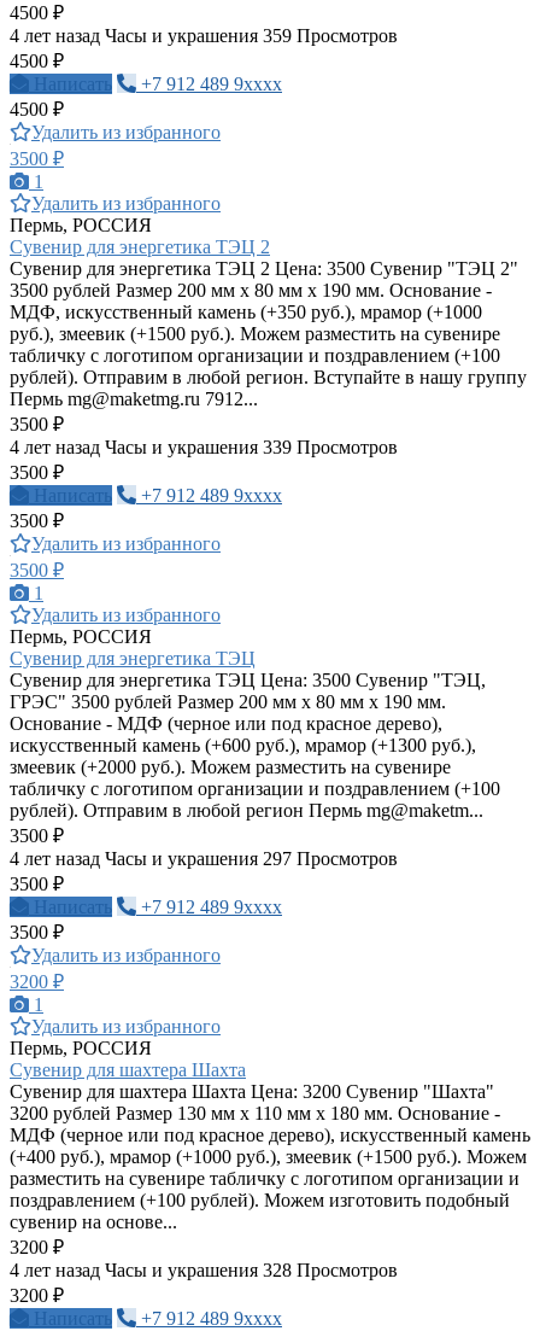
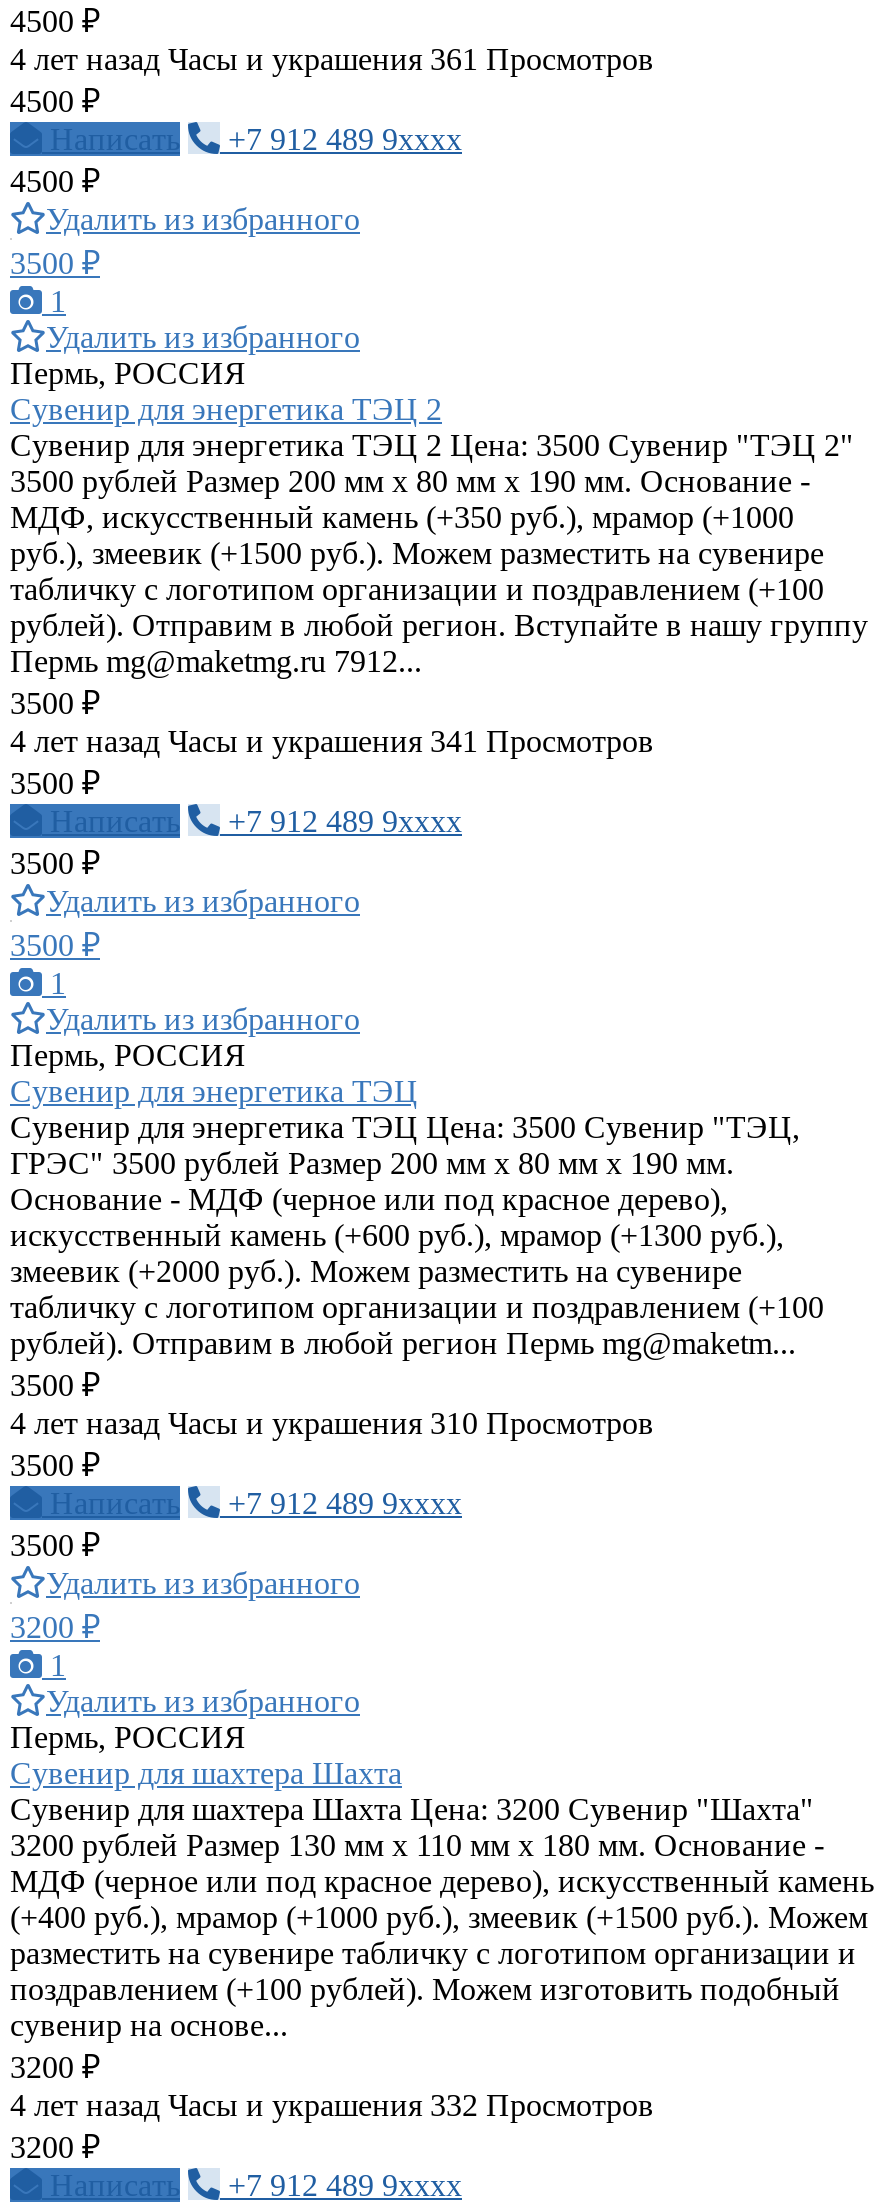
[10,25,398,46] 4 лет назад Часы и украшения 359 Просмотров -> [10,42,654,76] 4 лет назад Часы и украшения 361 Просмотров
[10,437,398,457] 4 лет назад Часы и украшения 339 Просмотров -> [10,724,654,758] 4 лет назад Часы и украшения 341 Просмотров
[10,848,398,869] 4 лет назад Часы и украшения 297 Просмотров -> [10,1406,654,1440] 4 лет назад Часы и украшения 310 Просмотров
[10,1260,398,1280] 4 лет назад Часы и украшения 328 Просмотров -> [10,2088,654,2122] 4 лет назад Часы и украшения 332 Просмотров

